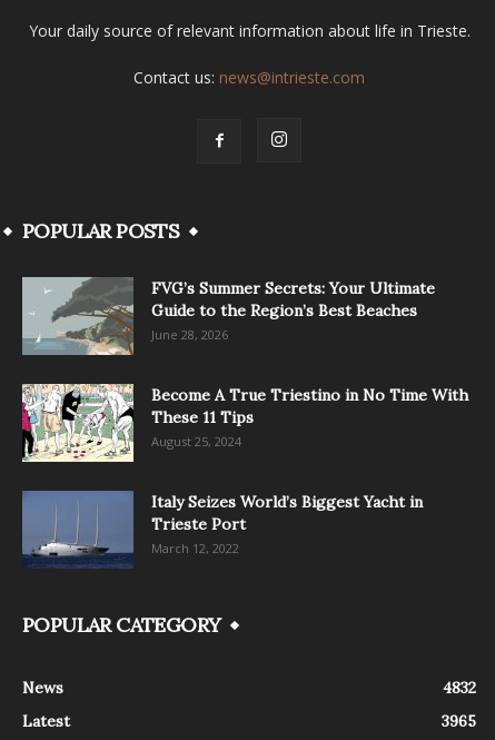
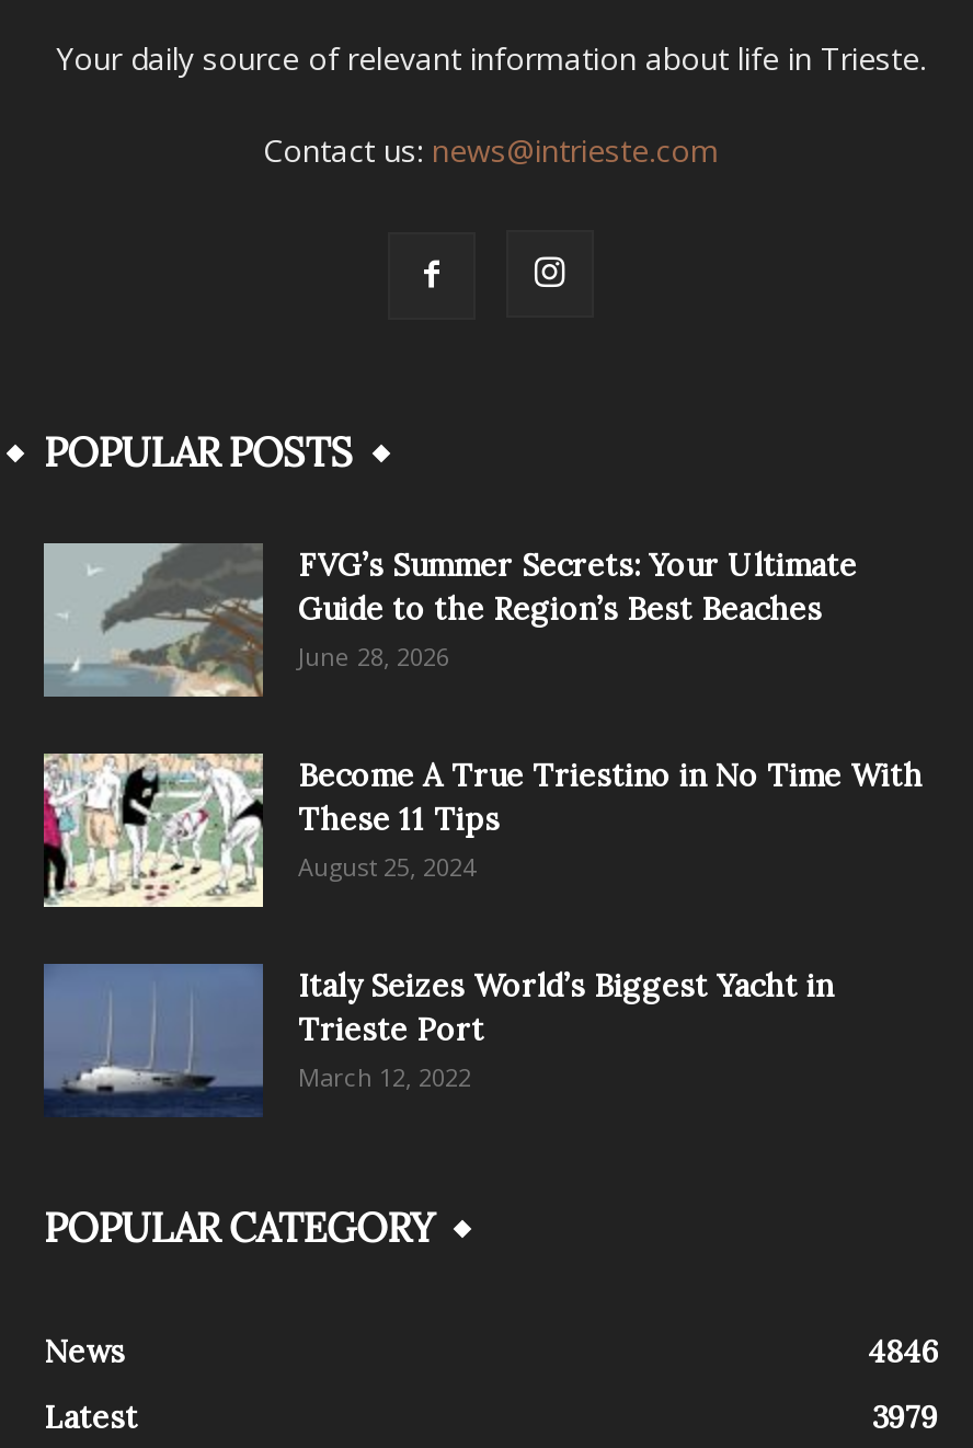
[443,678,476,698] 4832 -> [868,1333,938,1372] 4846
[442,712,476,732] 3965 -> [872,1399,938,1438] 3979

